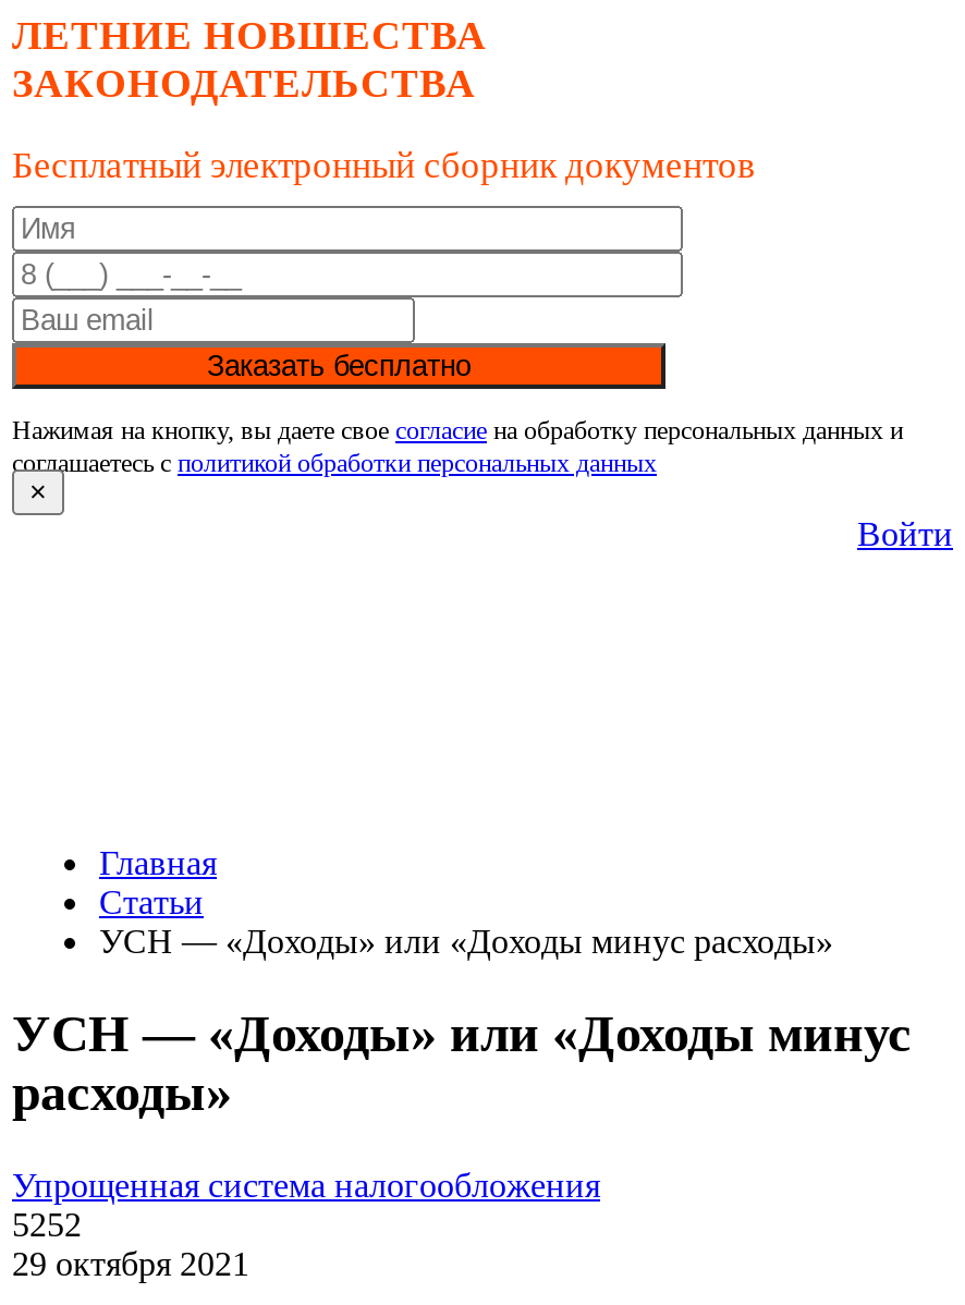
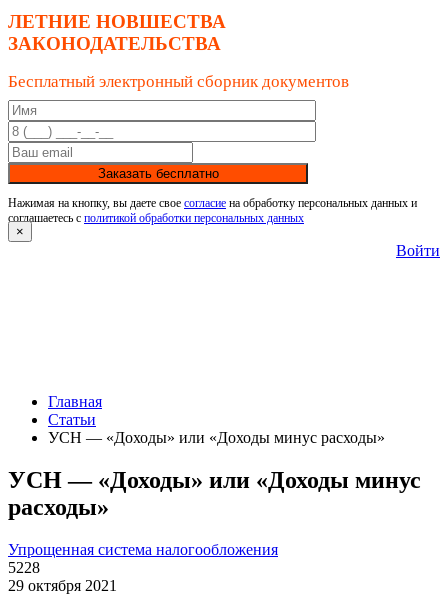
[12,1205,82,1242] 5252 -> [8,559,40,576] 5228

